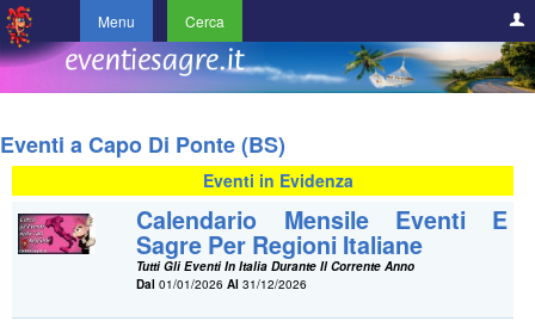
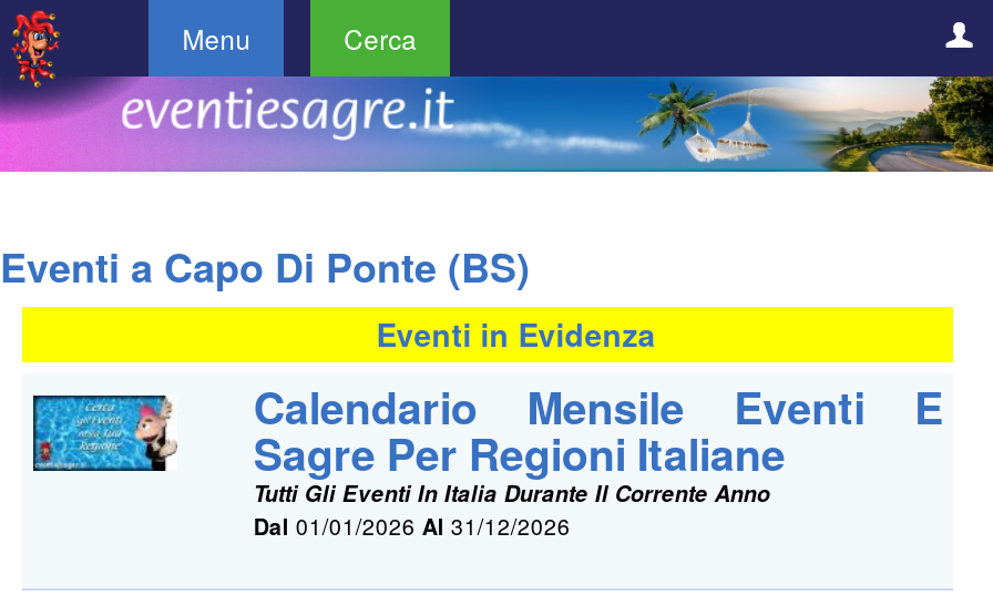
[18,214,88,254] [image] -> [33,396,164,471] [image]

